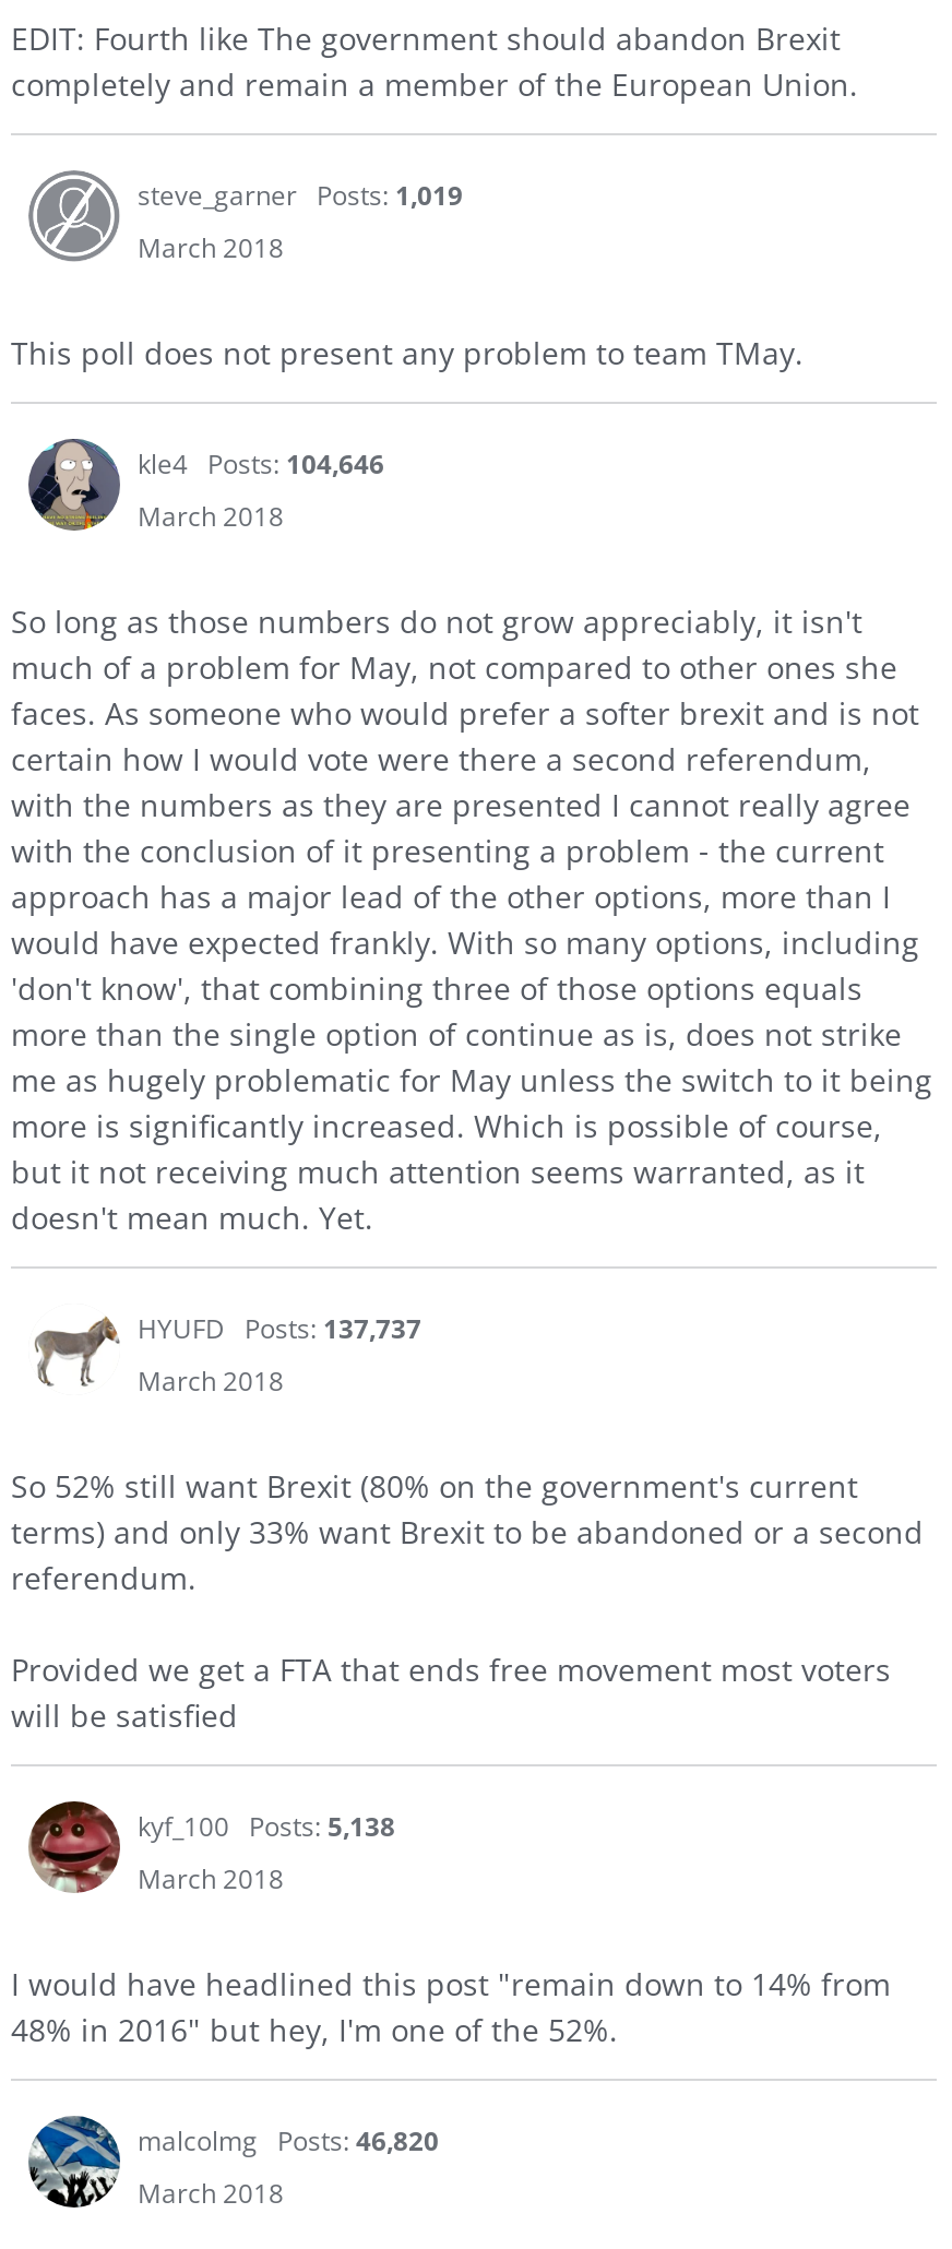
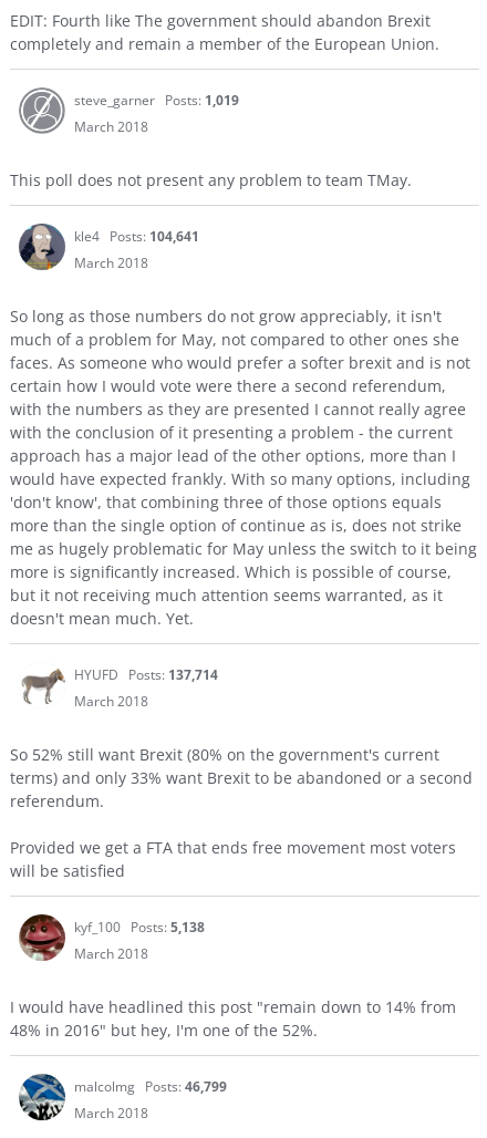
[138,445,384,483] kle4 Posts: 104,646 -> [74,227,199,246] kle4 Posts: 104,641
[138,1310,421,1347] HYUFD Posts: 137,737 -> [74,665,218,684] HYUFD Posts: 137,714
[138,2122,439,2159] malcolmg Posts: 46,820 -> [74,1077,227,1096] malcolmg Posts: 46,799

